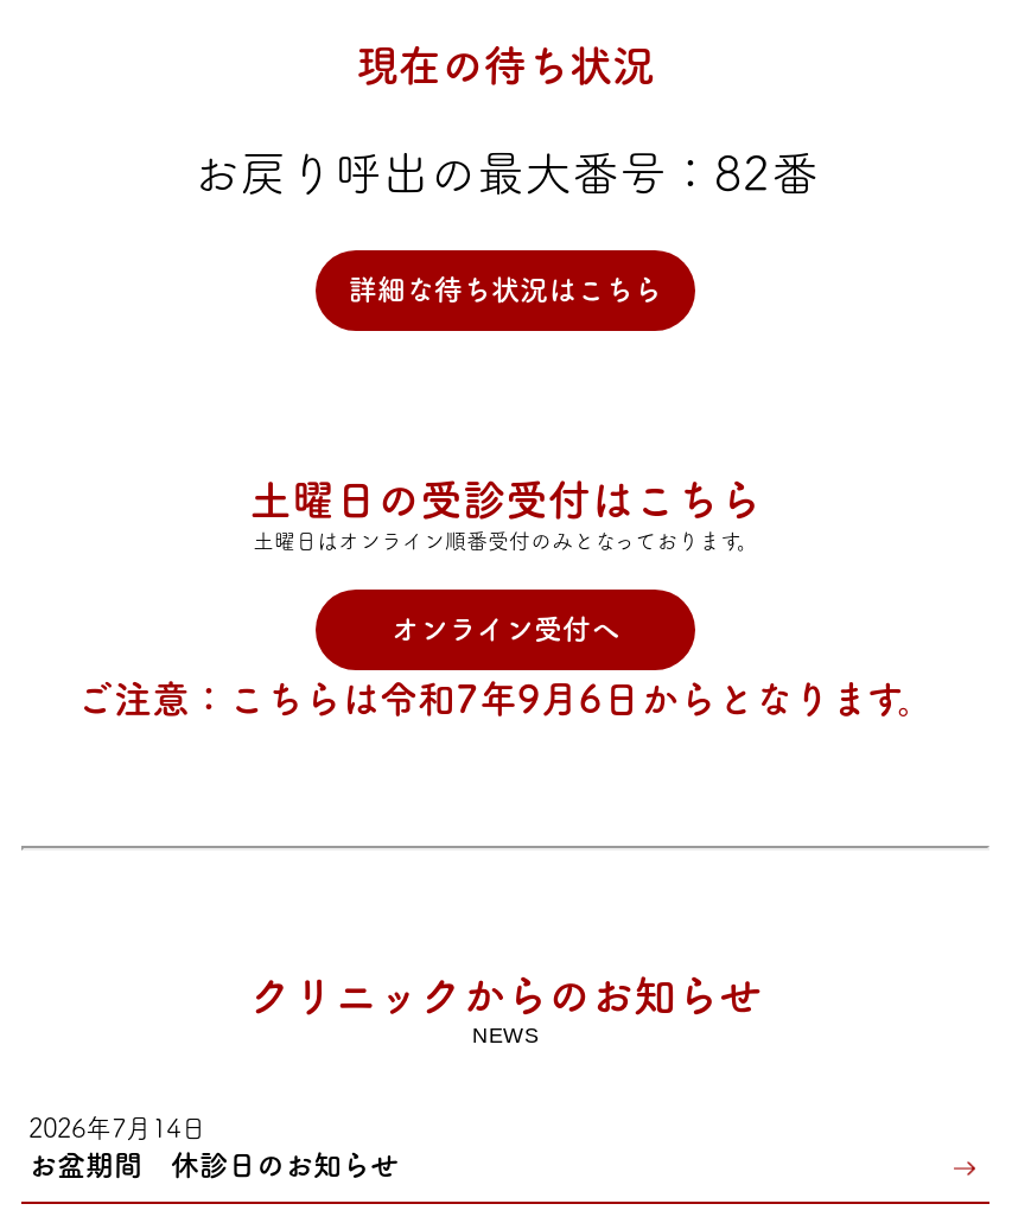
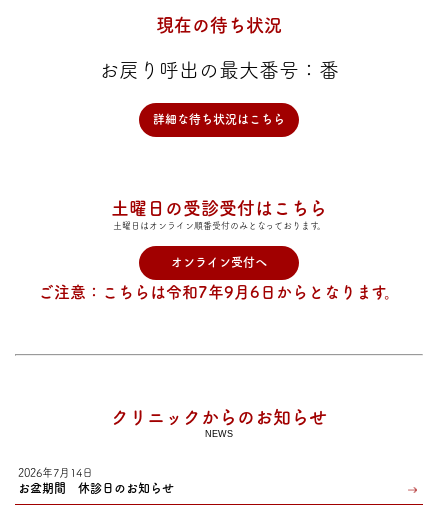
[192,149,819,196] お戻り呼出の最大番号：82番 -> [99,60,339,80] お戻り呼出の最大番号：番

